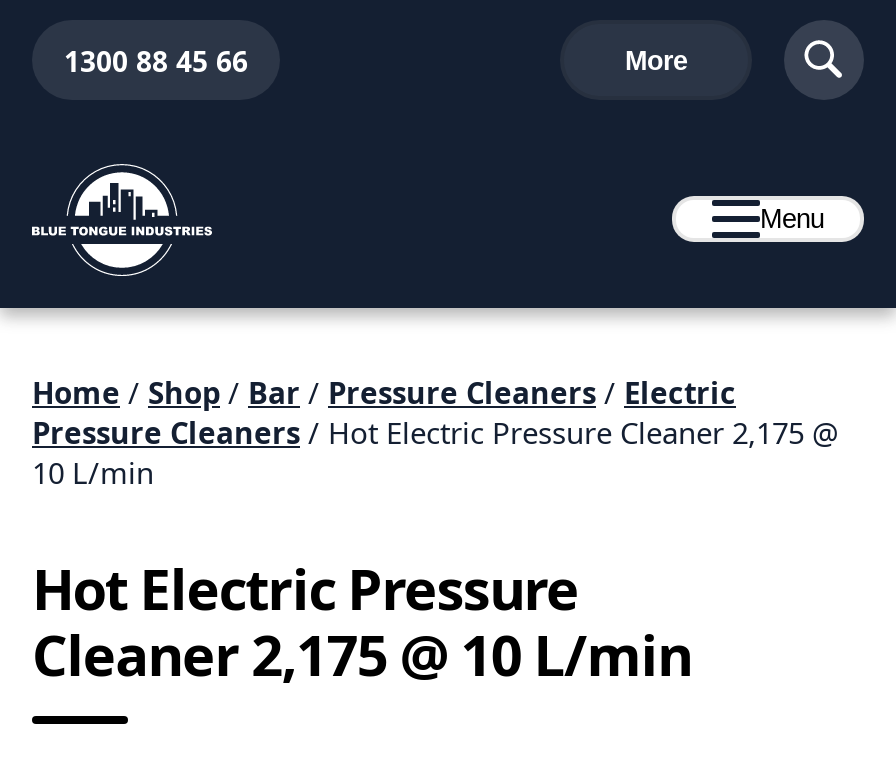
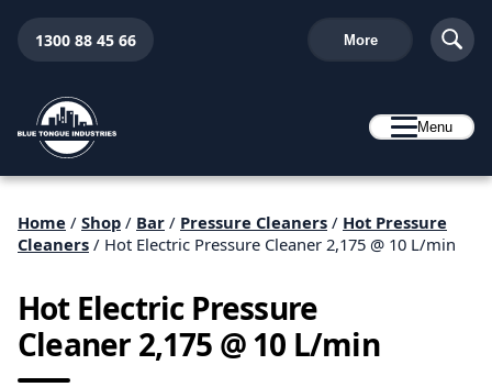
[32,371,838,491] Home / Shop / Bar / Pressure Cleaners / Electric | Pressure Cleaners / Hot Electric Pressure Cleaner 2,175 @ | 10 L/min -> [18,211,456,255] Home / Shop / Bar / Pressure Cleaners / Hot Pressure | Cleaners / Hot Electric Pressure Cleaner 2,175 @ 10 L/min

